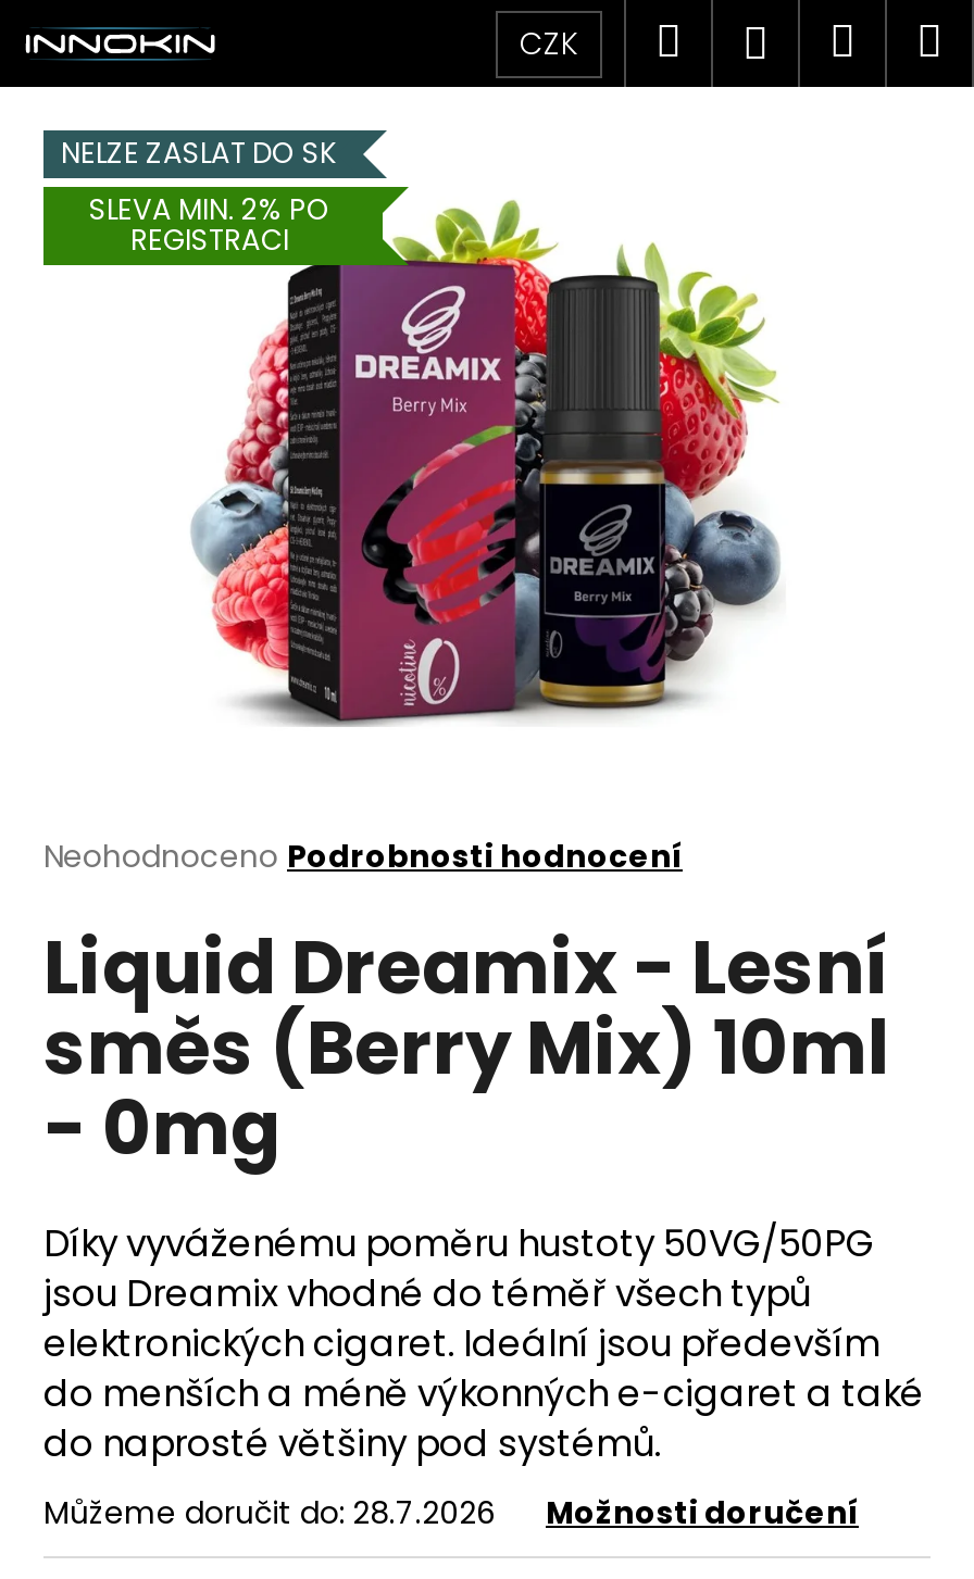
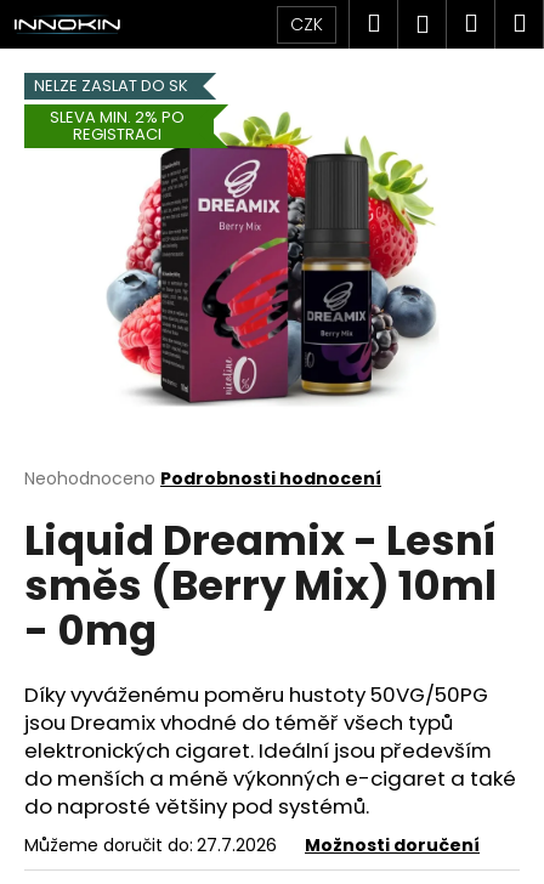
[43,1490,496,1533] Můžeme doručit do: 28.7.2026 -> [24,832,277,857] Můžeme doručit do: 27.7.2026

